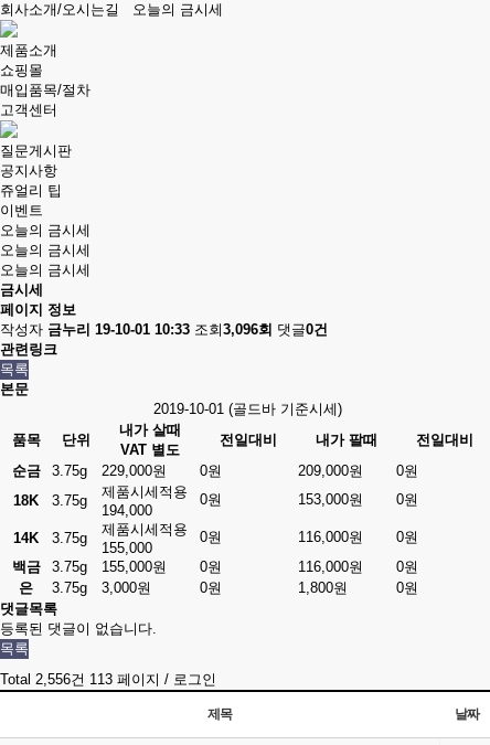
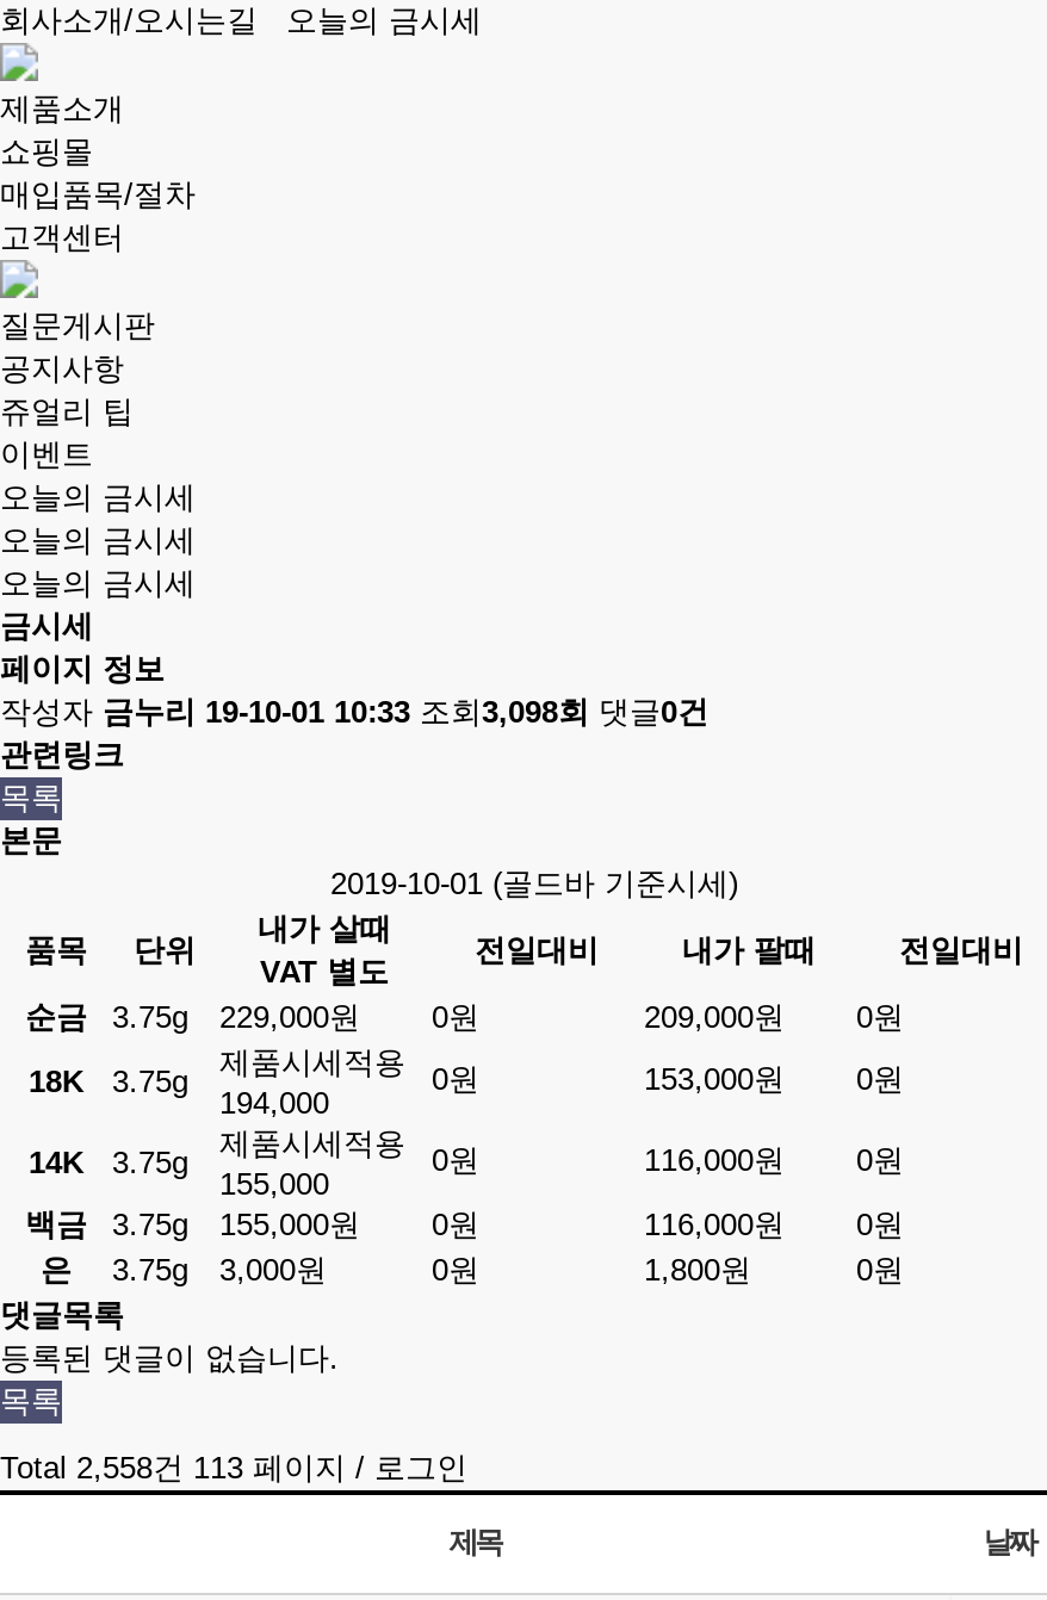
[0,321,328,338] 작성자 금누리 19-10-01 10:33 조회3,096회 댓글0건 -> [0,694,708,730] 작성자 금누리 19-10-01 10:33 조회3,098회 댓글0건
[0,671,216,688] Total 2,556건 113 페이지 / 로그인 -> [0,1450,467,1486] Total 2,558건 113 페이지 / 로그인

